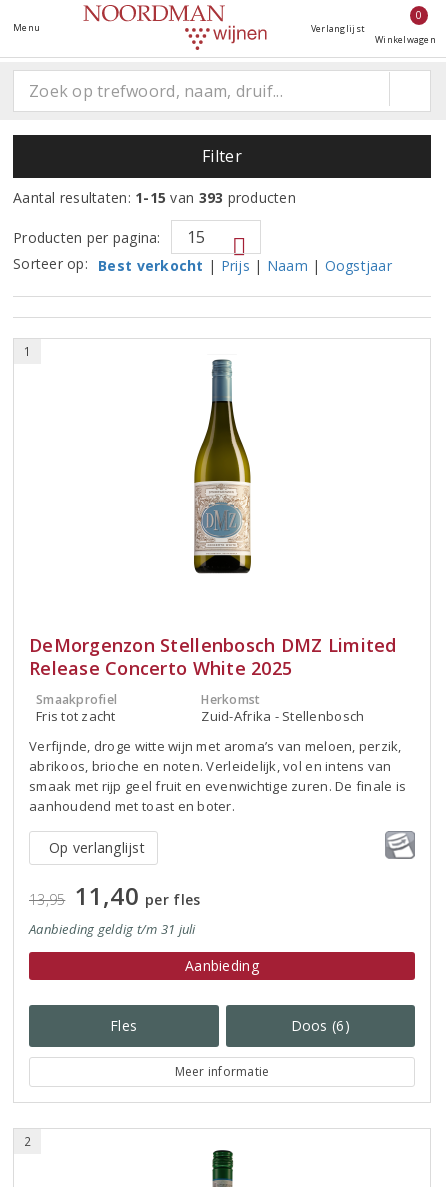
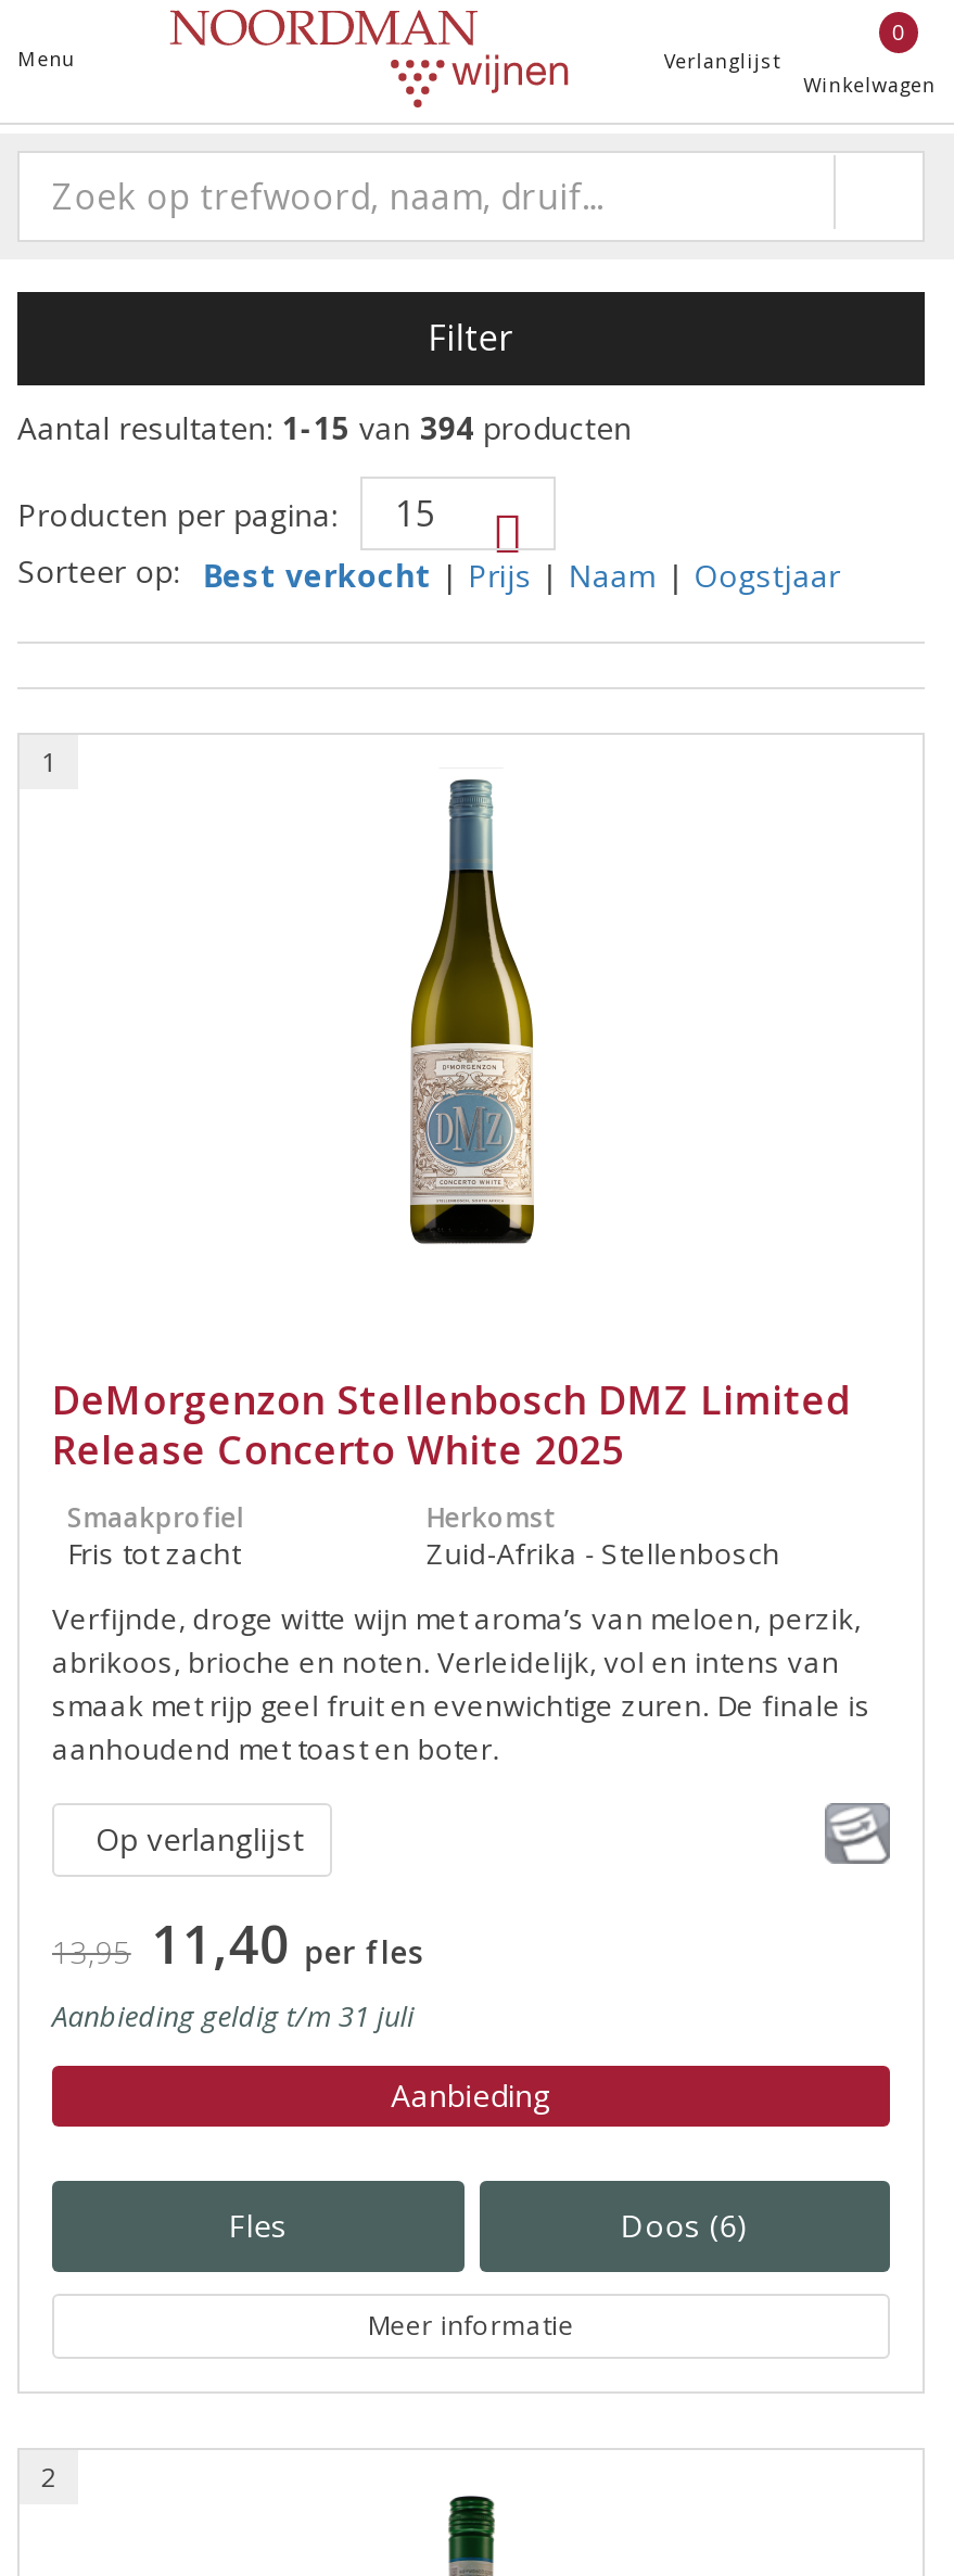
[13,188,296,207] Aantal resultaten: 1-15 van 393 producten -> [17,407,632,448] Aantal resultaten: 1-15 van 394 producten

